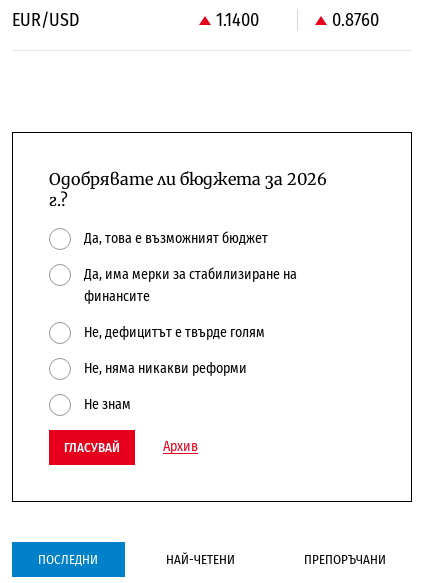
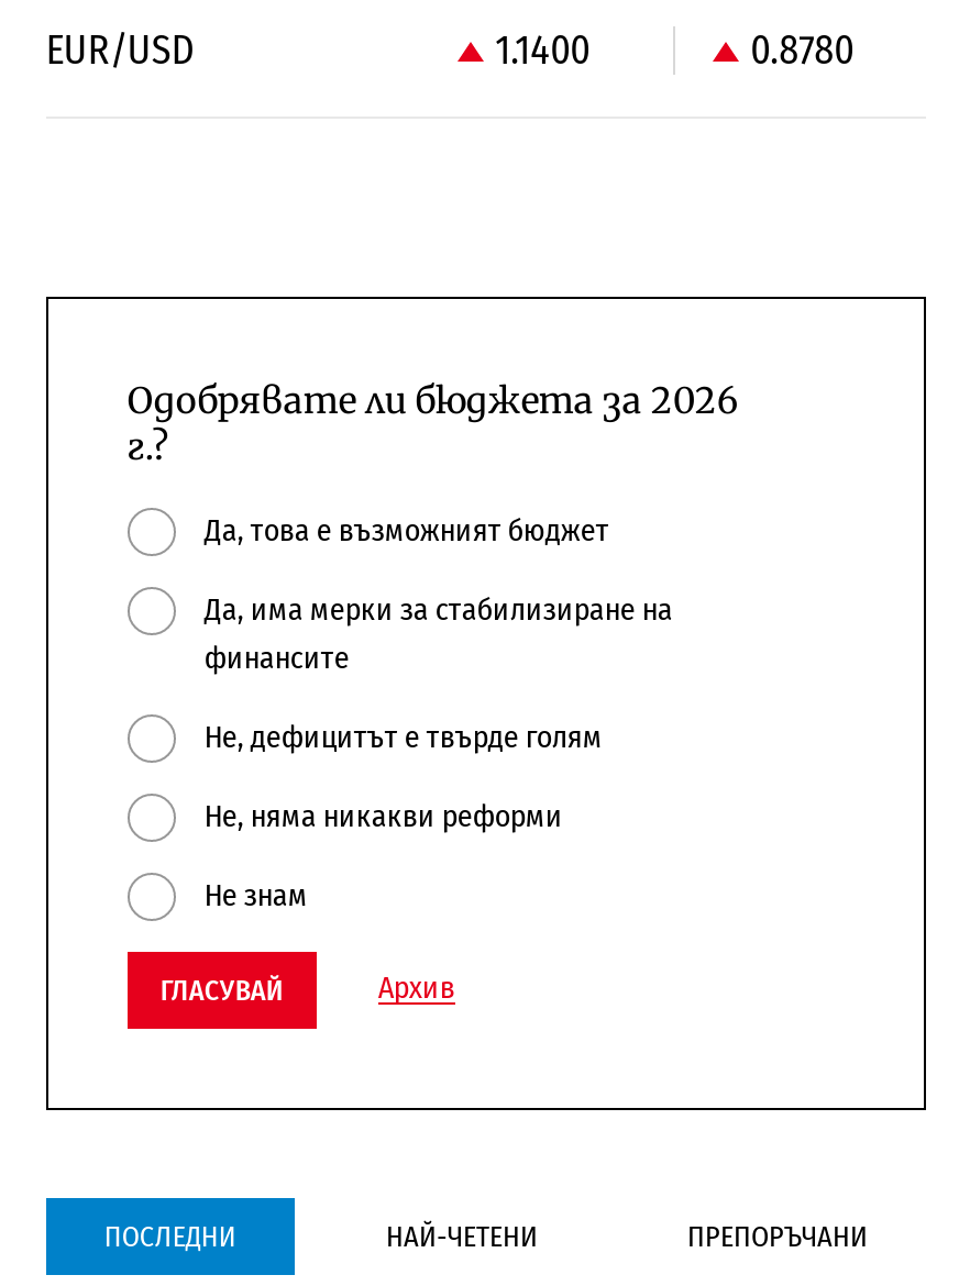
[332,9,379,31] 0.8760 -> [750,27,854,76] 0.8780

